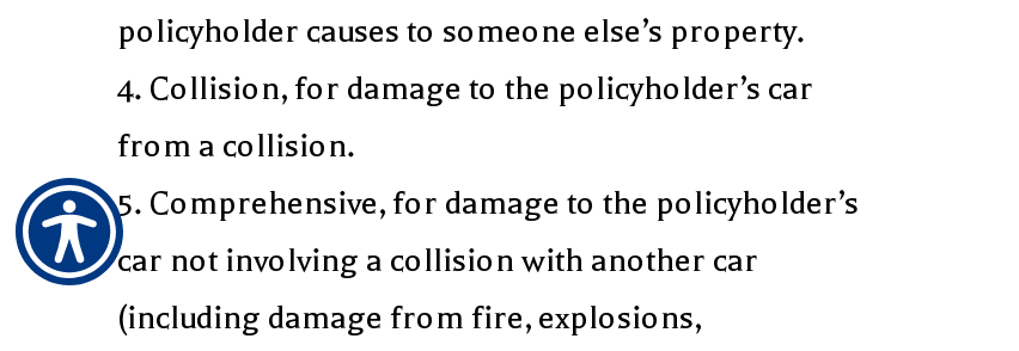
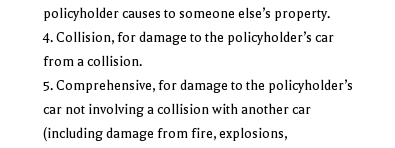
[13,176,126,288] [image] -> none

